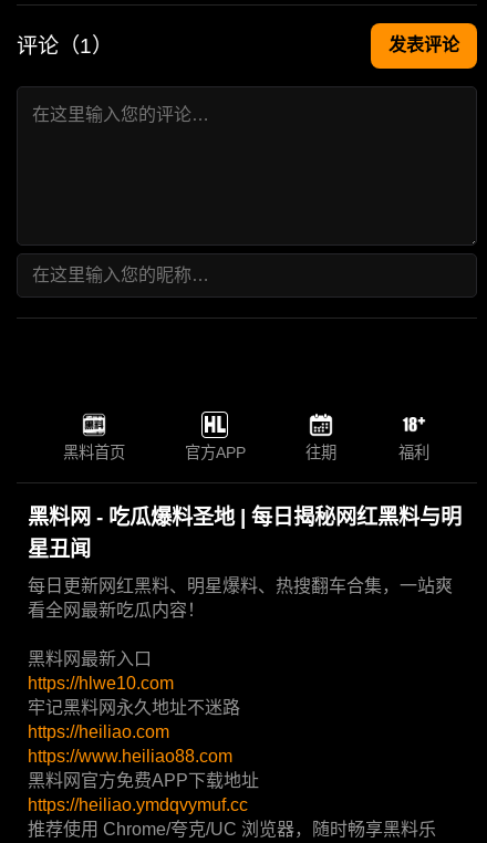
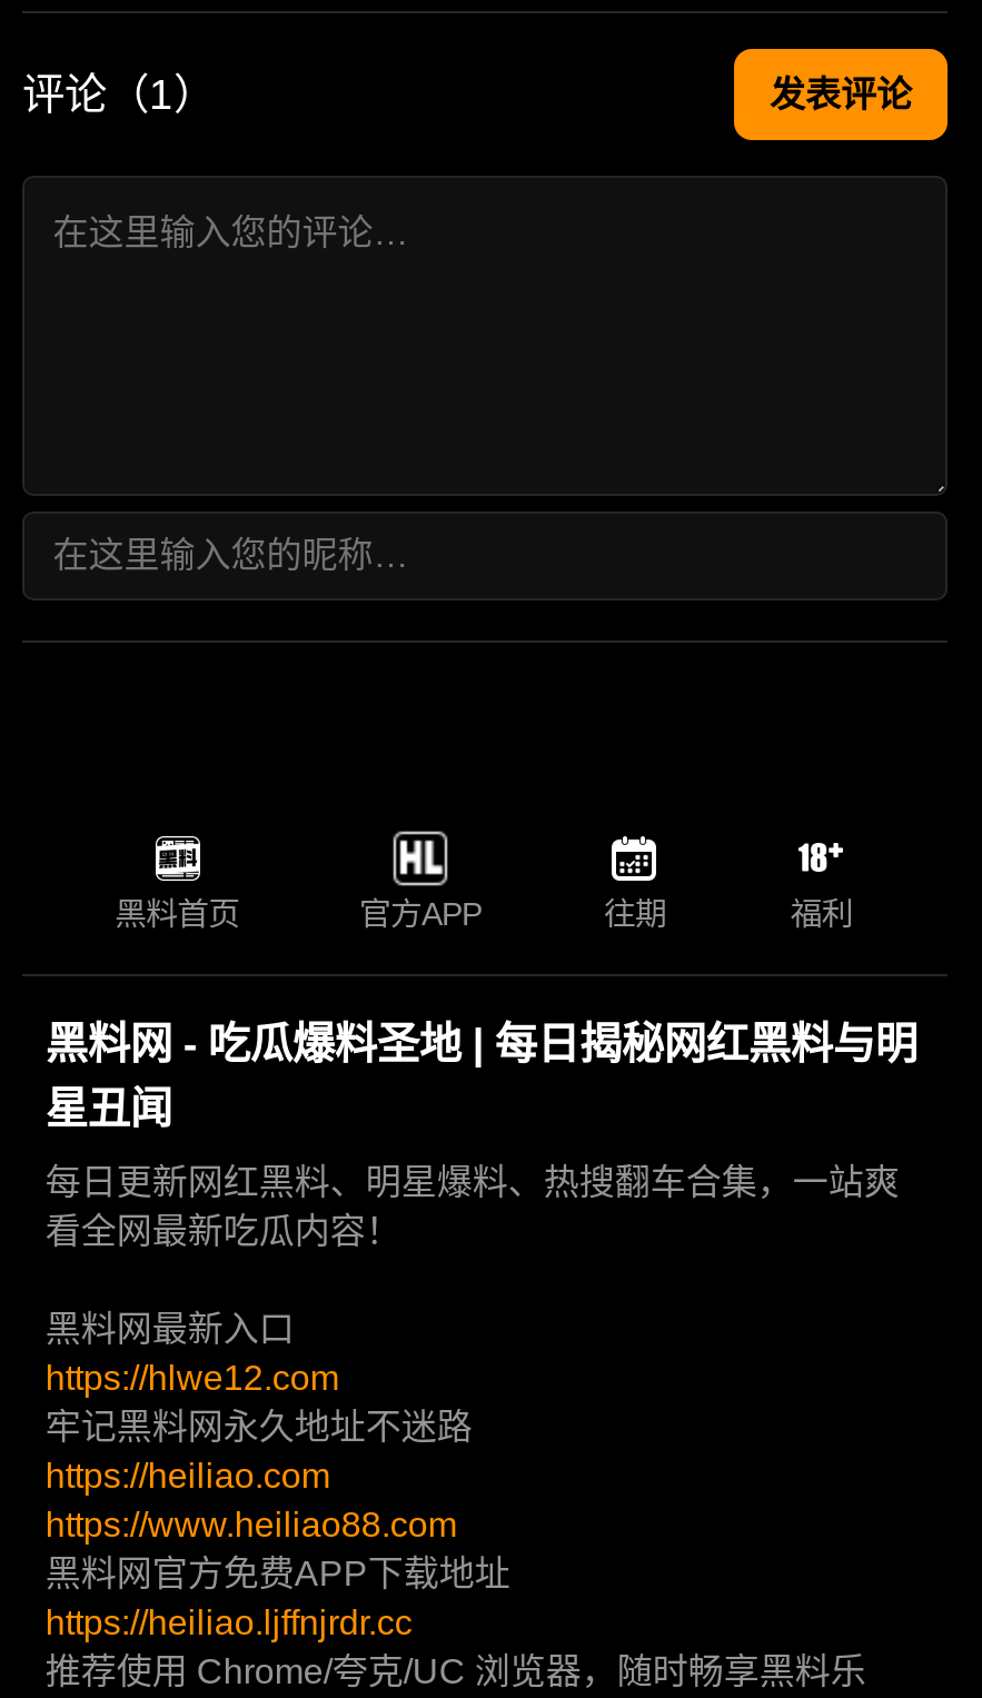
[28,674,174,693] https://hlwe10.com -> [45,1358,339,1396] https://hlwe12.com
[28,796,248,814] https://heiliao.ymdqvymuf.cc -> [45,1603,412,1641] https://heiliao.ljffnjrdr.cc

